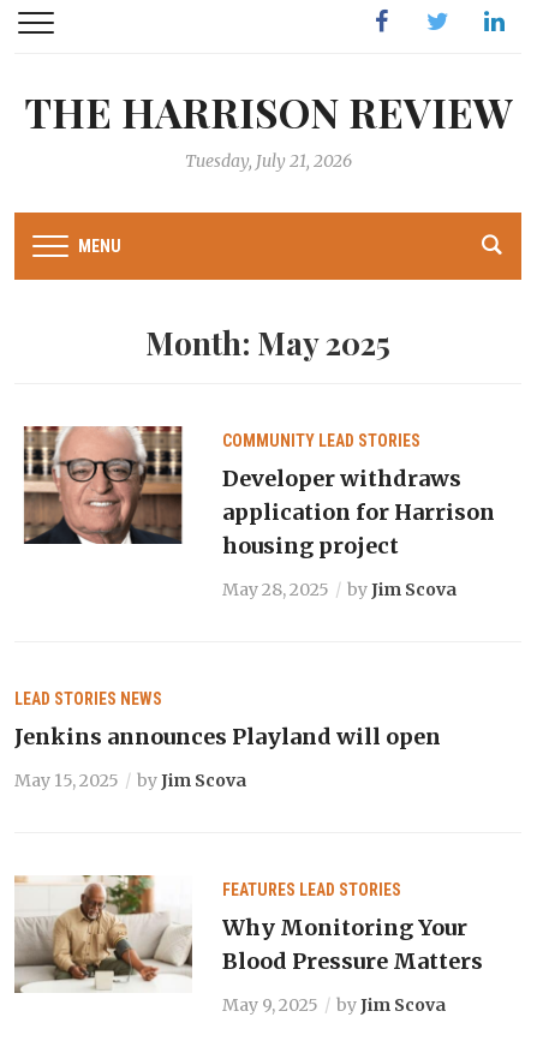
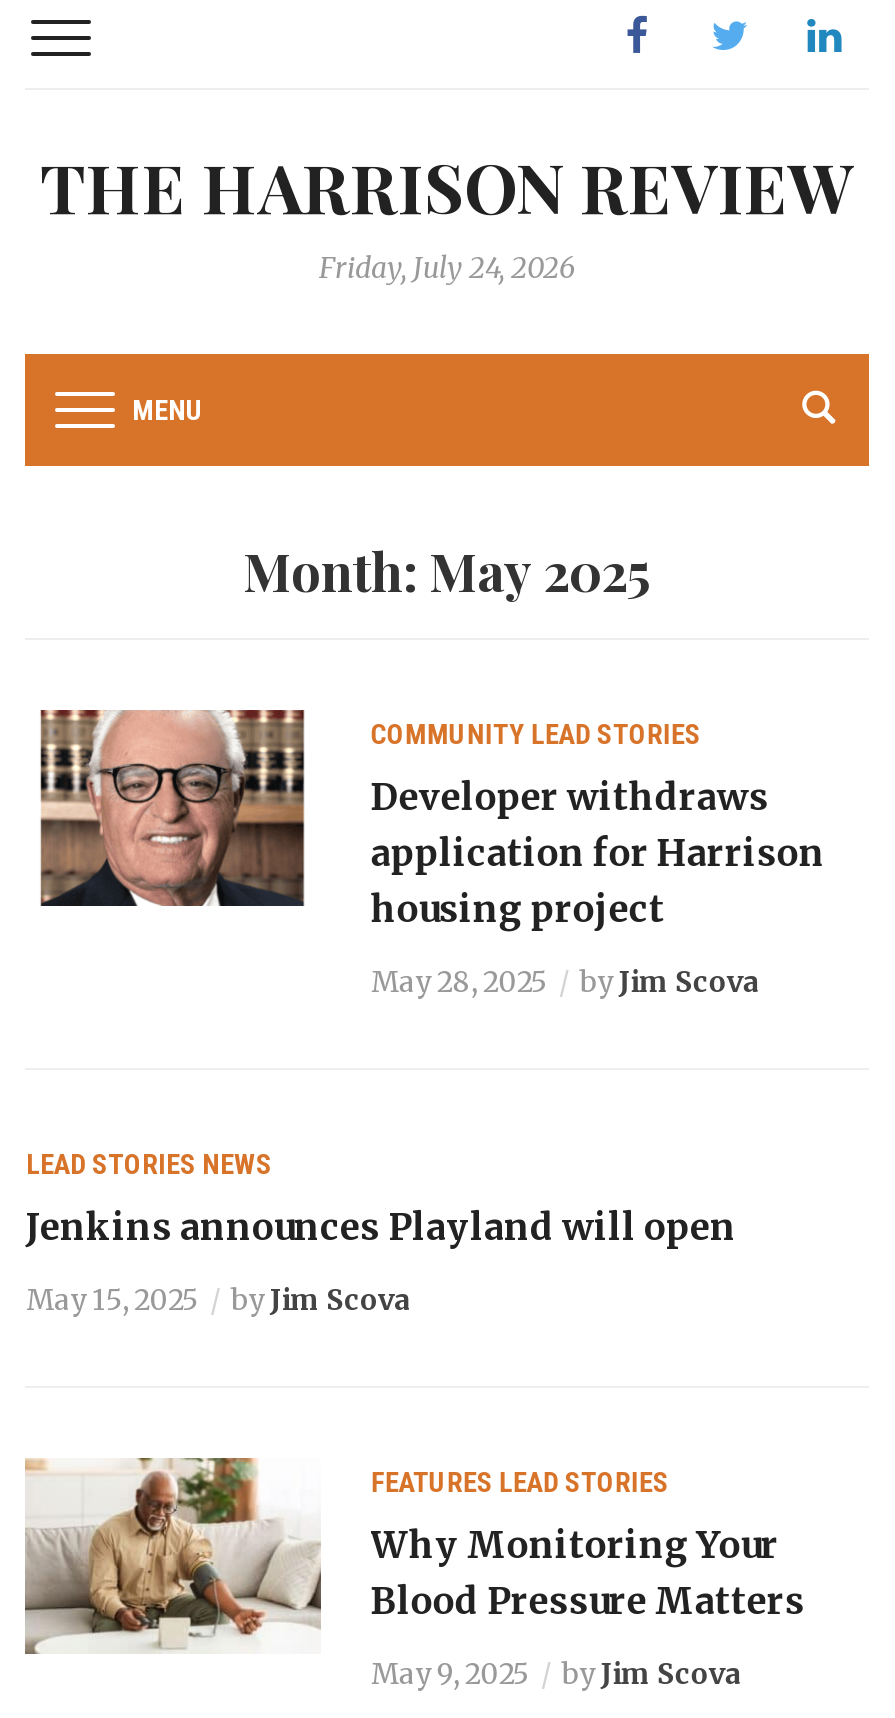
[184,150,351,172] Tuesday, July 21, 2026 -> [319,250,575,286] Friday, July 24, 2026

